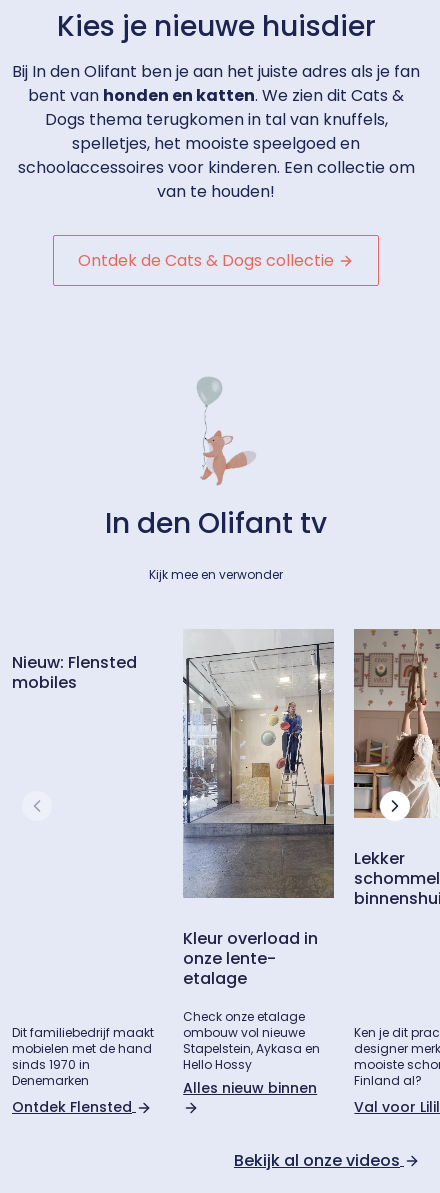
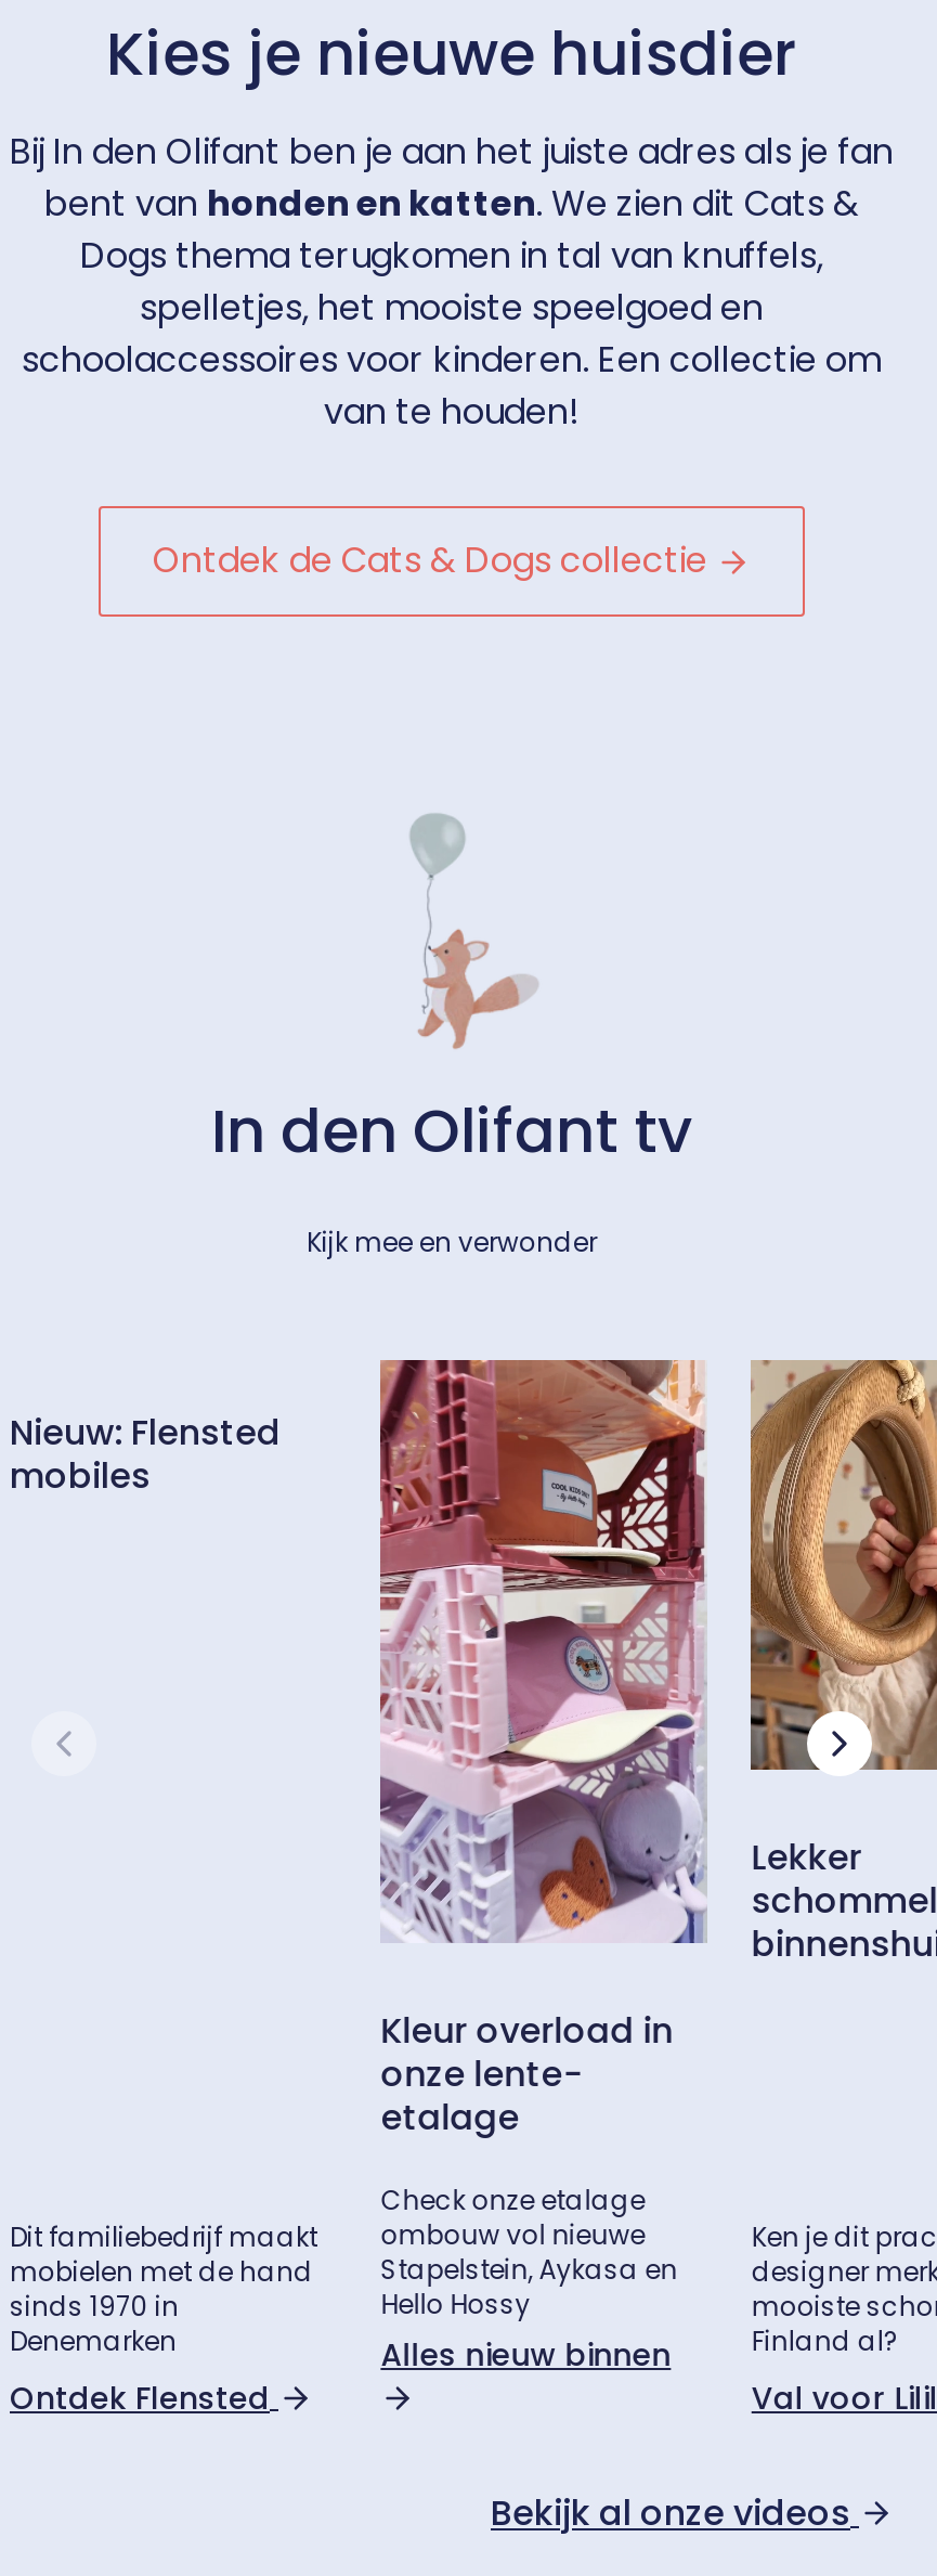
[182,629,335,899] [image] -> [378,1358,707,1945] [image]
[353,628,437,819] [image] -> [749,1360,931,1772] [image]

